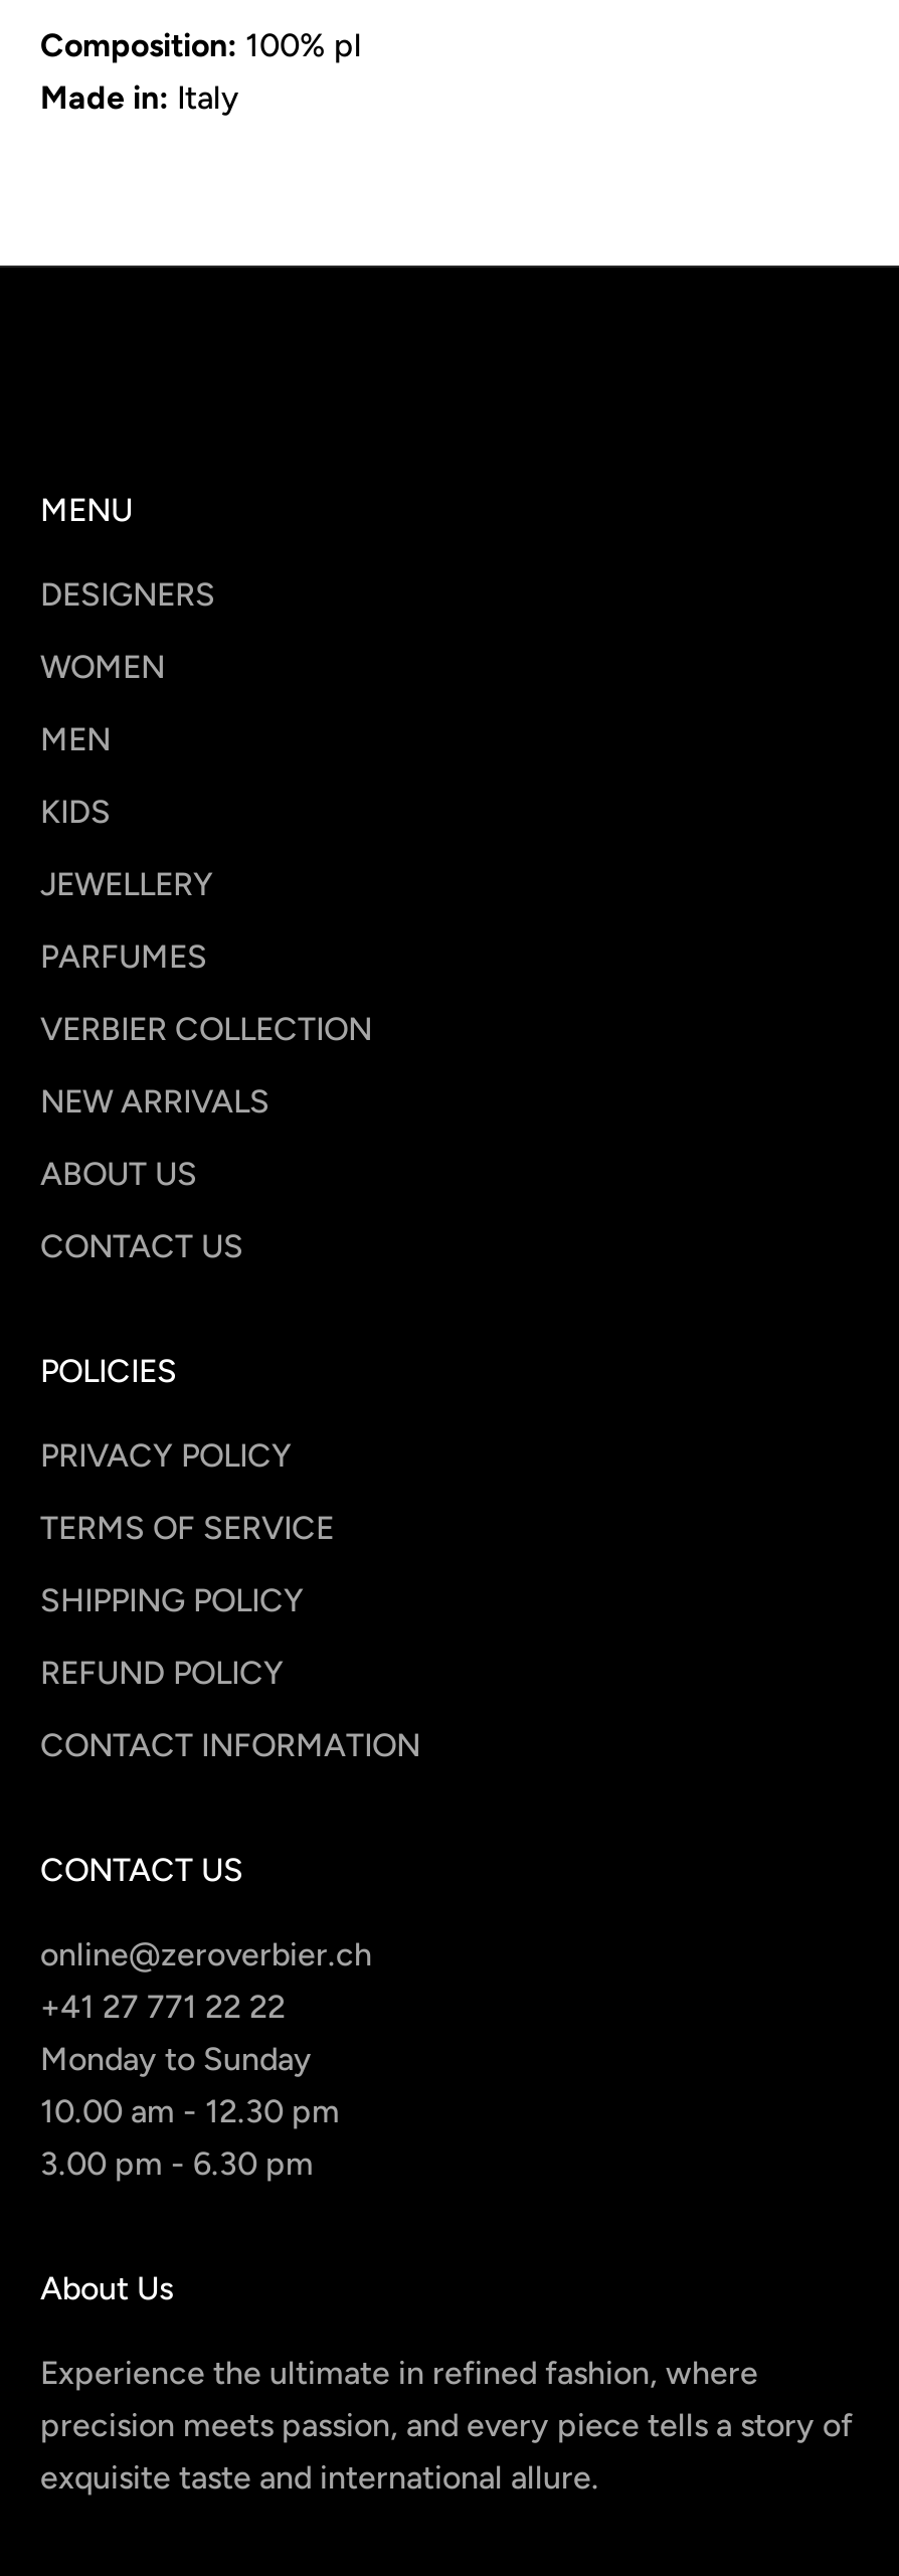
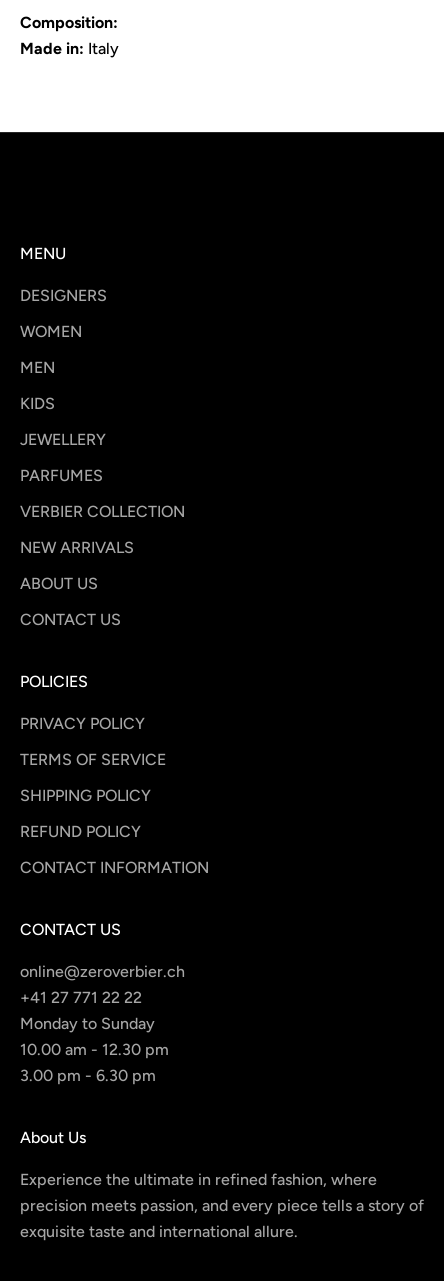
[40,27,362,65] Composition: 100% pl -> [20,13,118,32] Composition:

